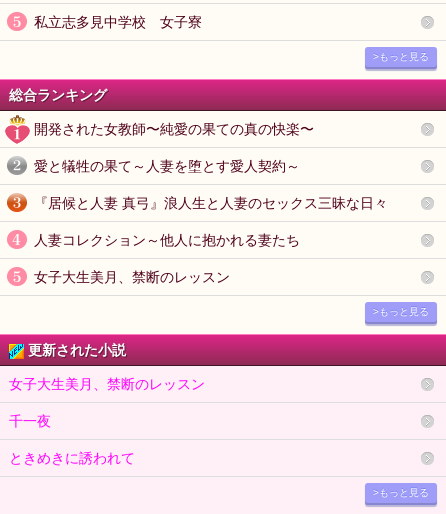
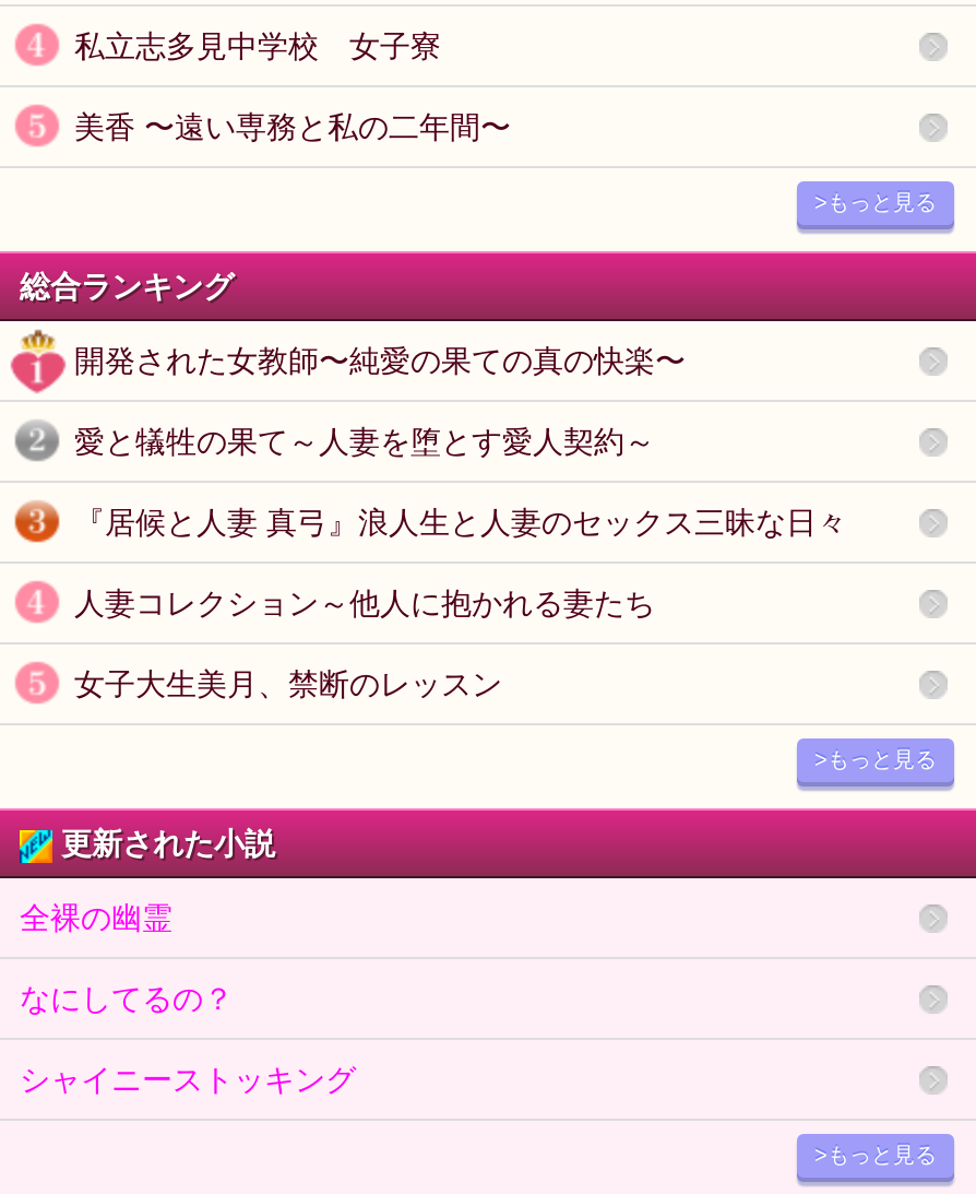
none -> [74,109,511,144] 美香 〜遠い専務と私の二年間〜
[9,376,205,392] 女子大生美月、禁断のレッスン -> [20,900,172,935] 全裸の幽霊
[9,413,51,429] 千一夜 -> [20,981,234,1016] なにしてるの？
[9,450,135,466] ときめきに誘われて -> [20,1062,356,1097] シャイニーストッキング

